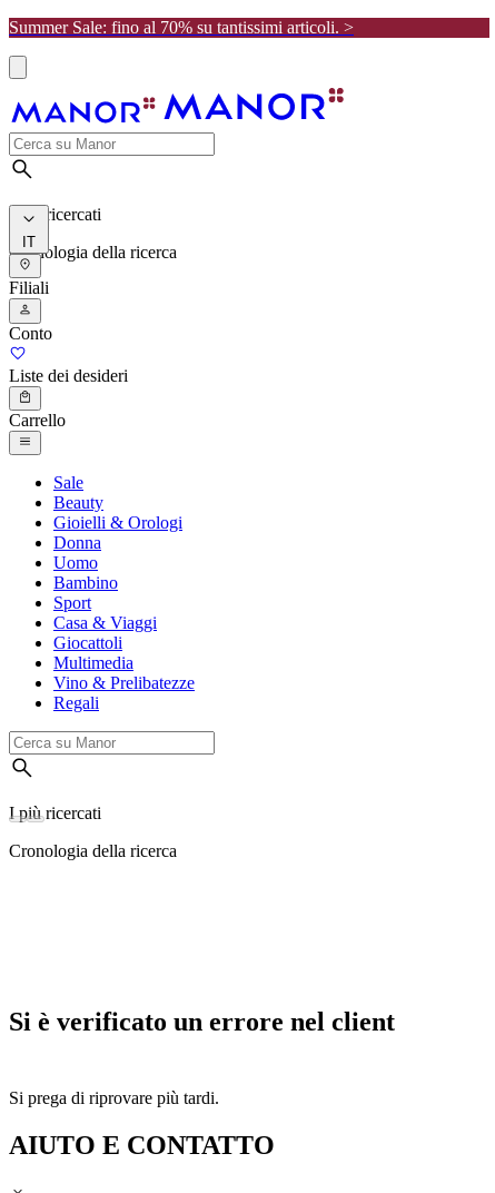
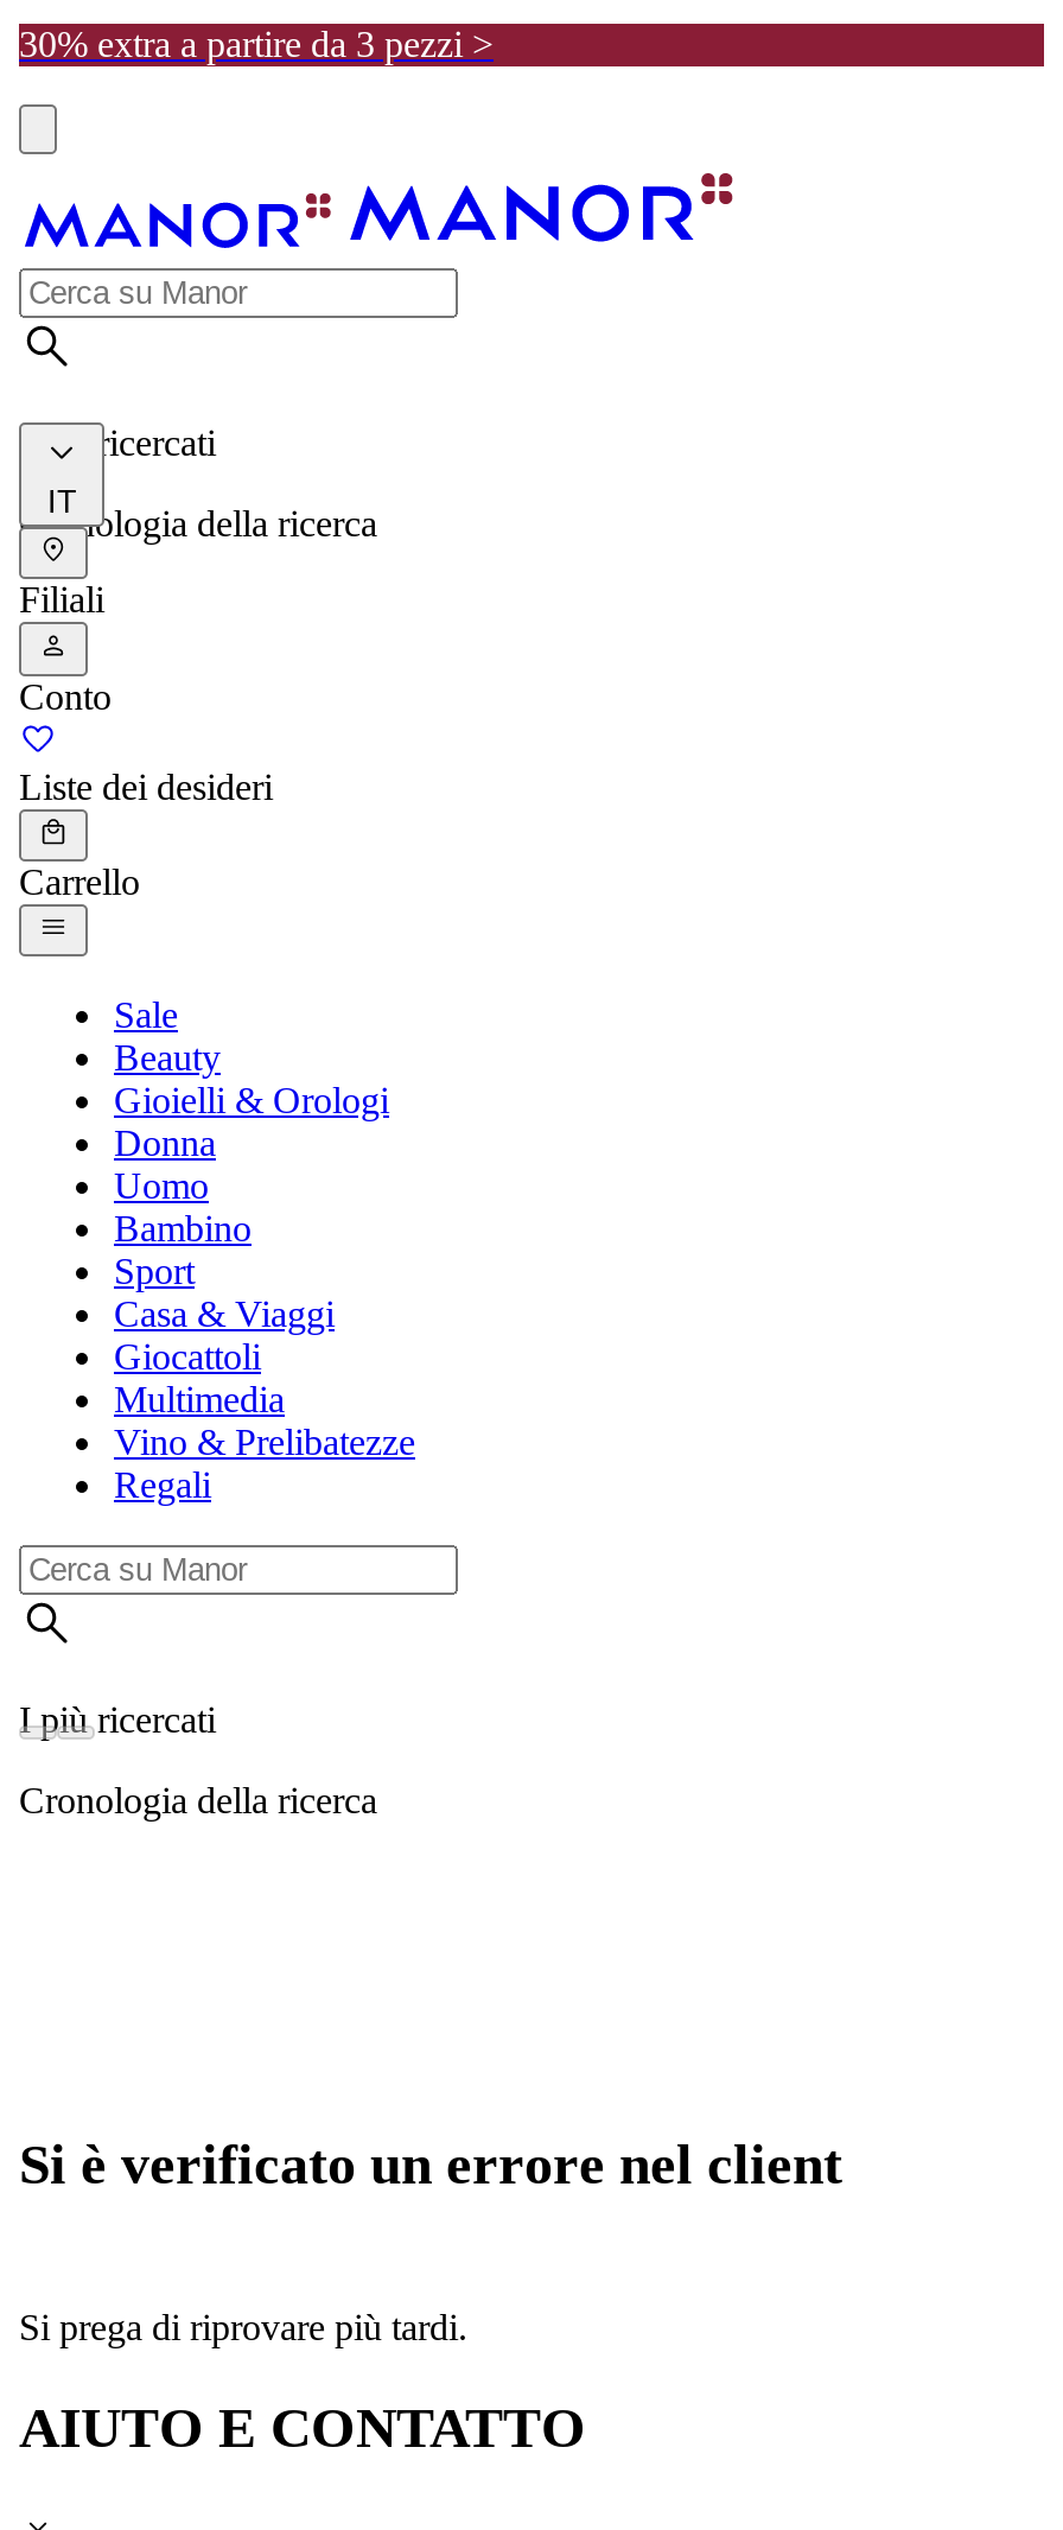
[9,18,354,37] Summer Sale: fino al 70% su tantissimi articoli. > -> [19,24,494,64] 30% extra a partire da 3 pezzi >

